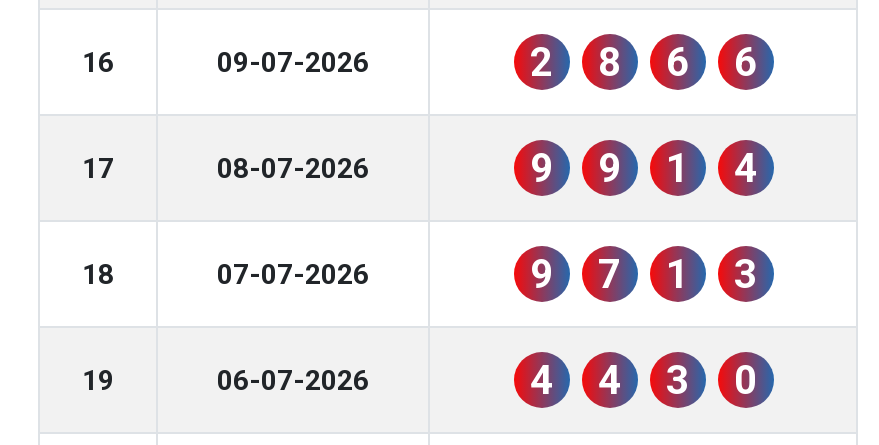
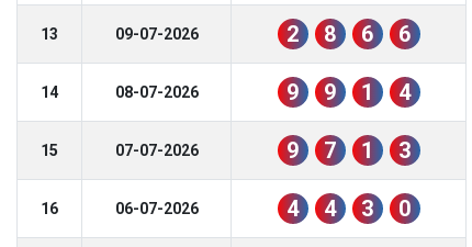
[82,45,114,77] 16 -> [41,25,58,42] 13
[82,151,114,183] 17 -> [41,83,58,101] 14
[82,257,114,289] 18 -> [41,141,58,159] 15
[82,363,114,395] 19 -> [41,199,58,217] 16

